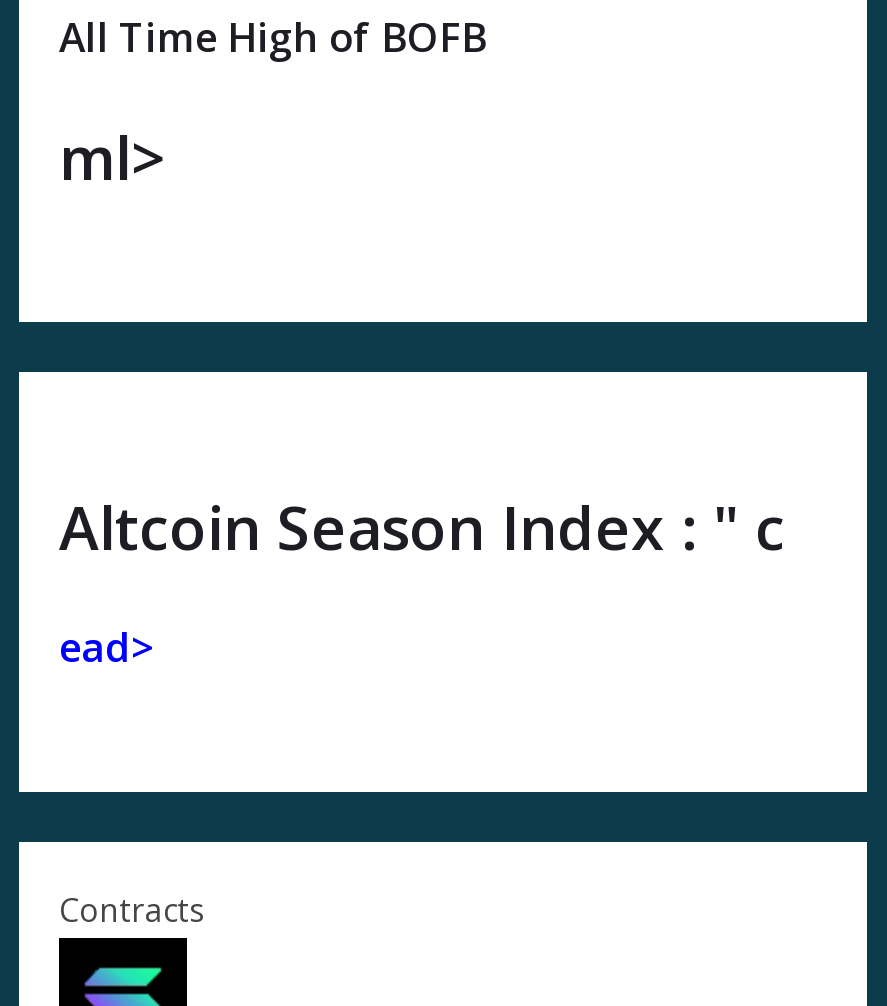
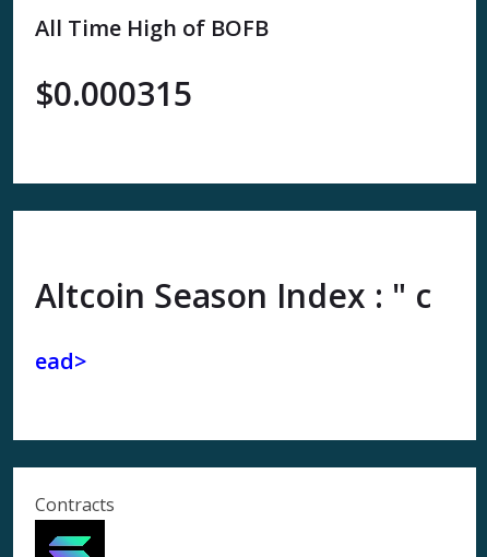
[59,116,165,198] ml> -> [35,71,192,116] $0.000315

